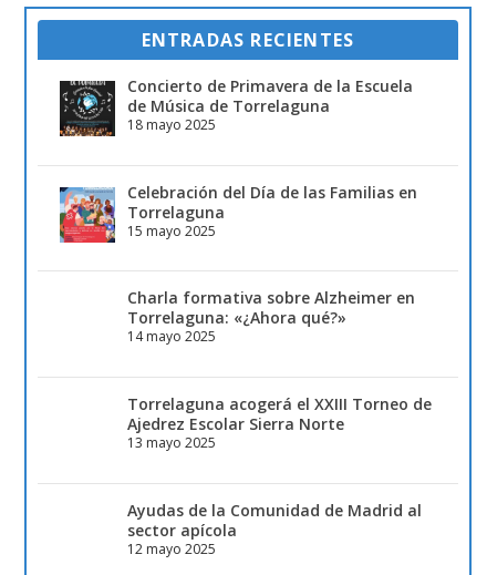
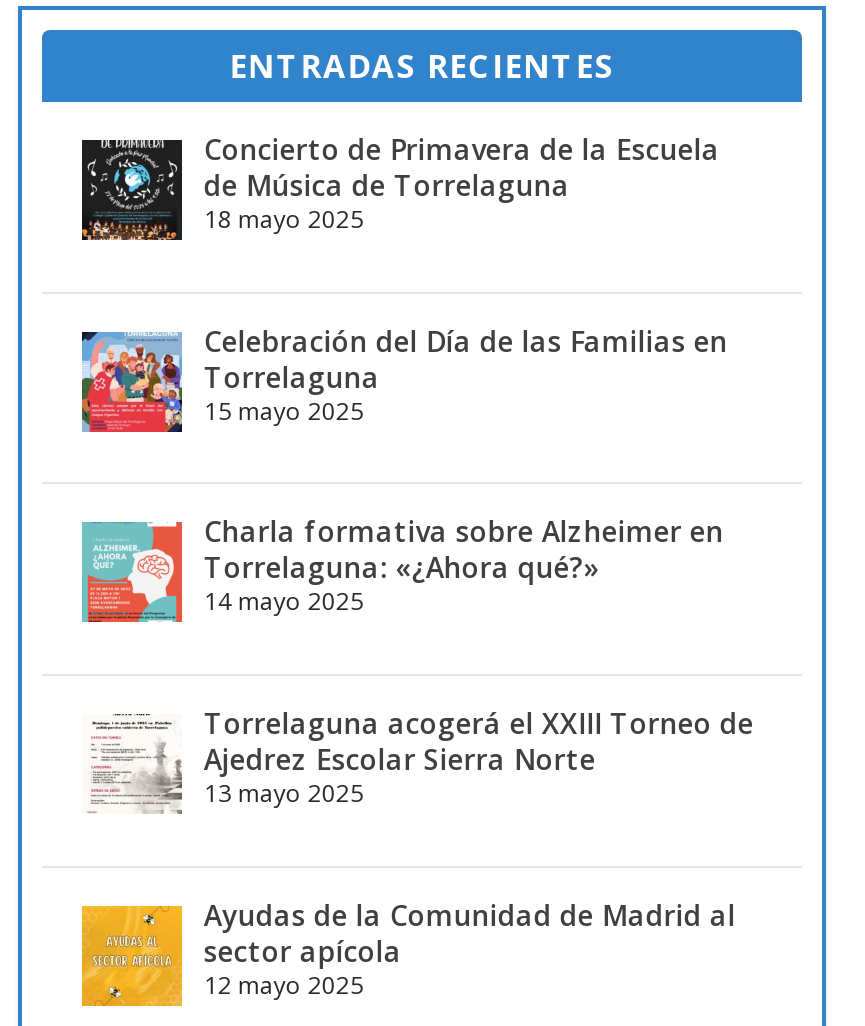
none -> [80,520,184,624] [image]
none -> [88,712,184,816] [image]
none -> [80,904,184,1008] [image]

